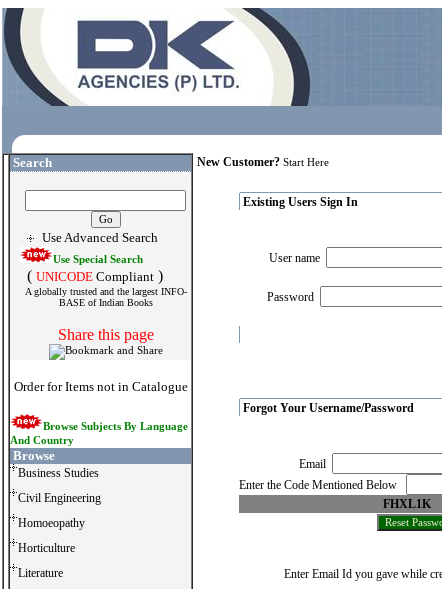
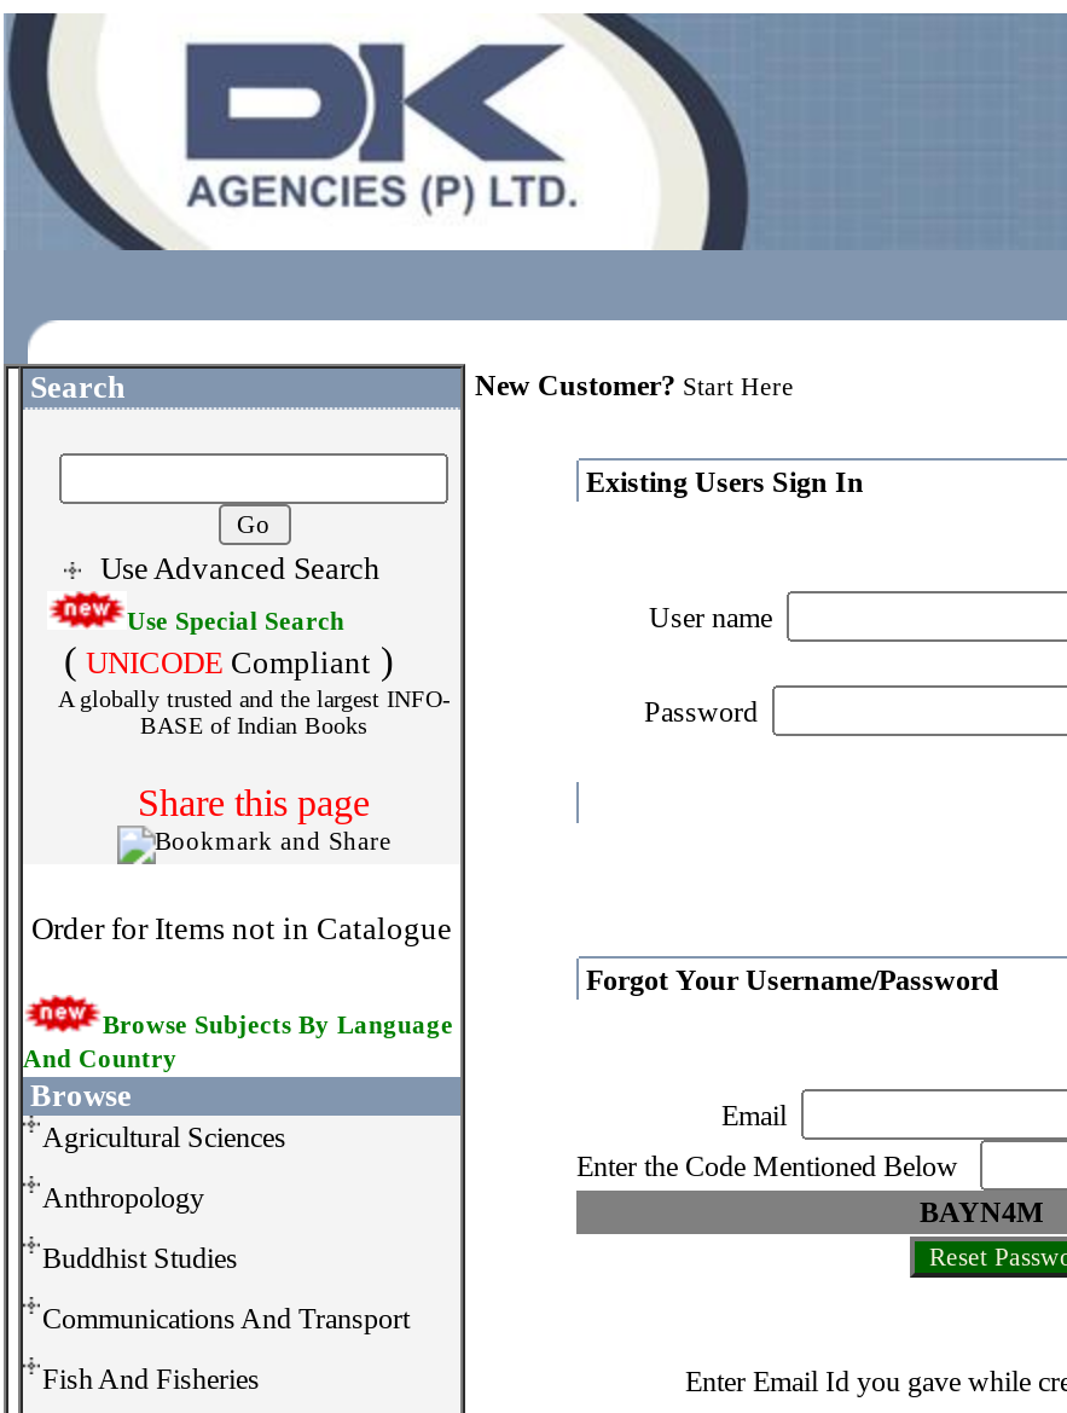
[18,466,99,480] Business Studies -> [42,1120,286,1154] Agricultural Sciences
[18,491,101,505] Civil Engineering -> [42,1181,204,1215] Anthropology
[382,497,430,511] FHXL1K -> [920,1195,1043,1229] BAYN4M
[18,516,85,530] Homoeopathy -> [42,1241,238,1275] Buddhist Studies
[18,541,75,555] Horticulture -> [42,1302,410,1336] Communications And Transport
[18,566,63,580] Literature -> [42,1362,260,1396] Fish And Fisheries

